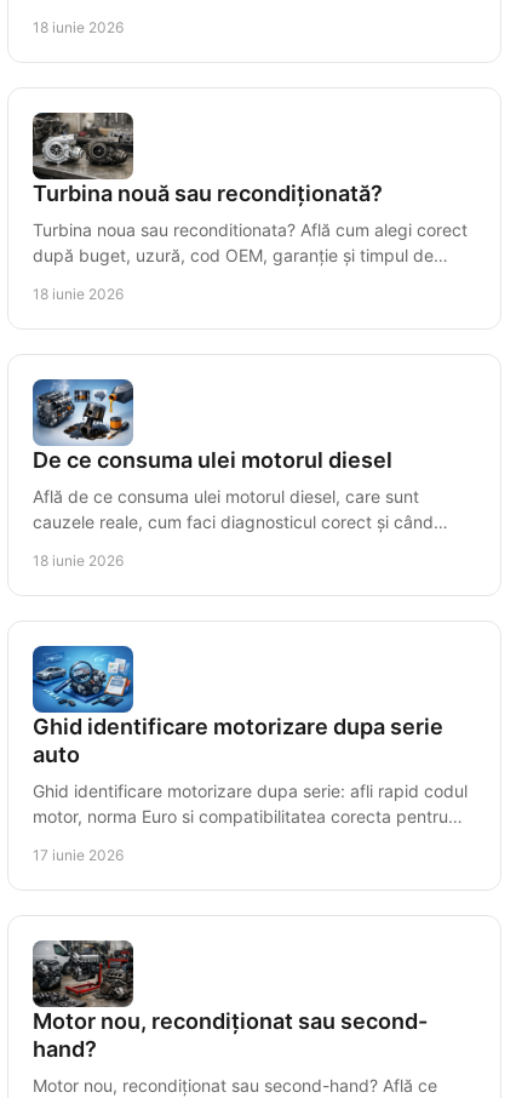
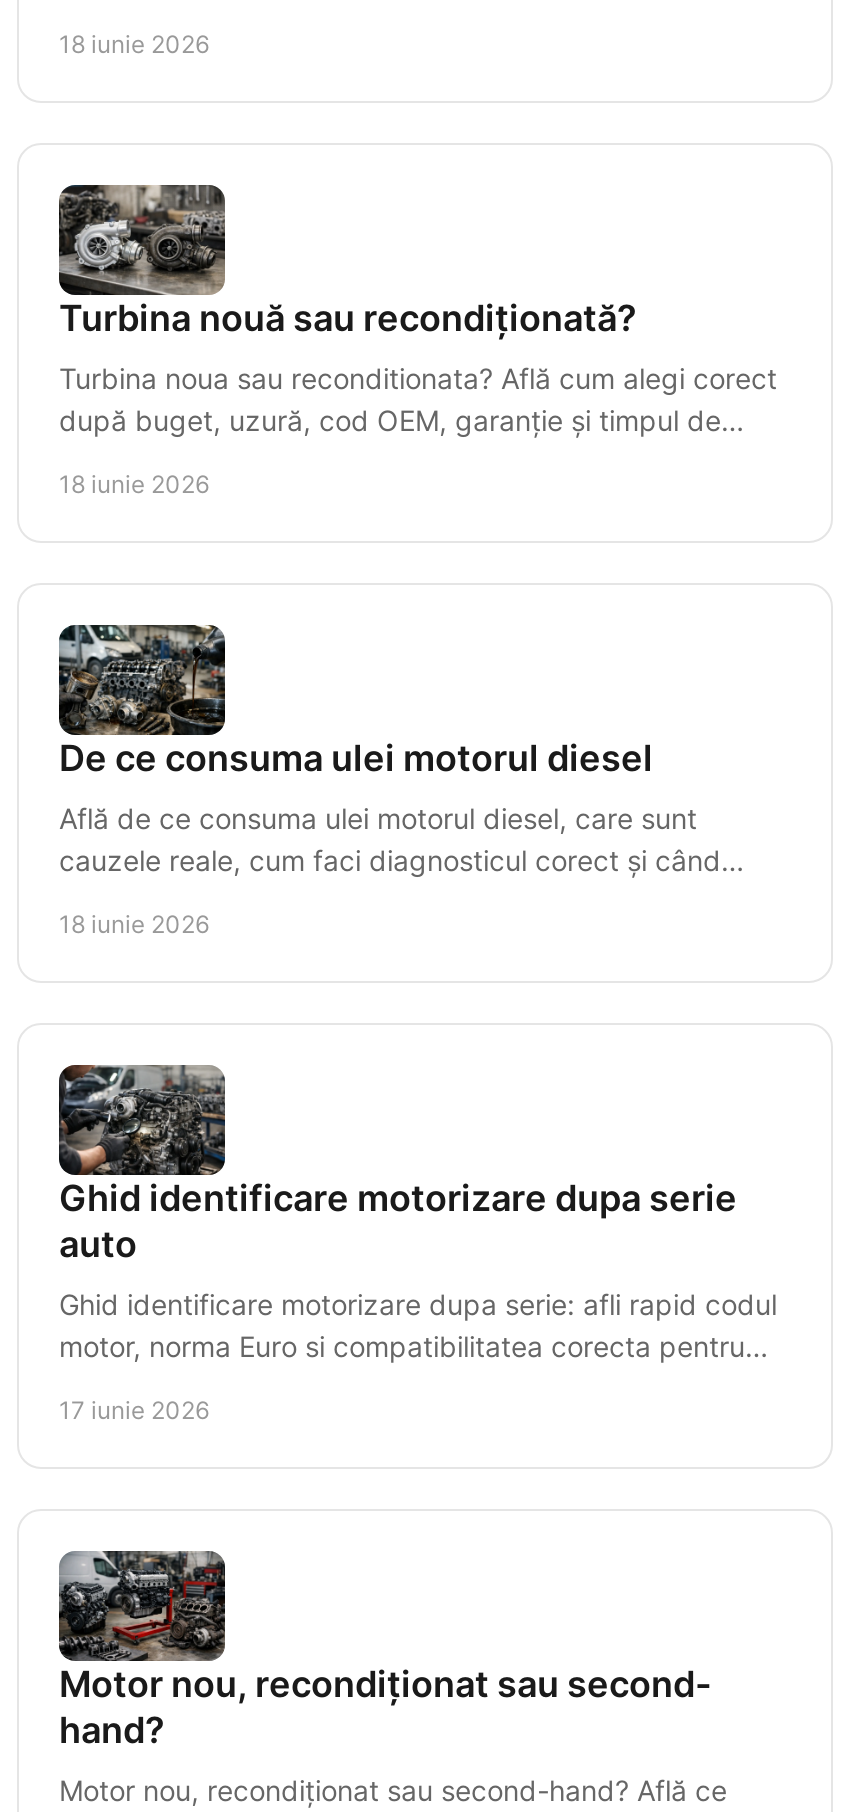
[31,378,134,444] [image] -> [57,624,227,732] [image]
[31,645,134,710] [image] -> [57,1062,227,1172] [image]

